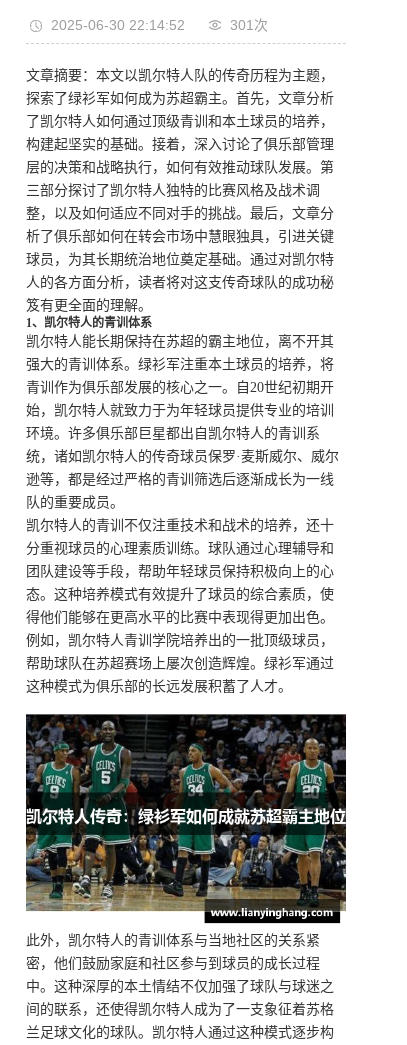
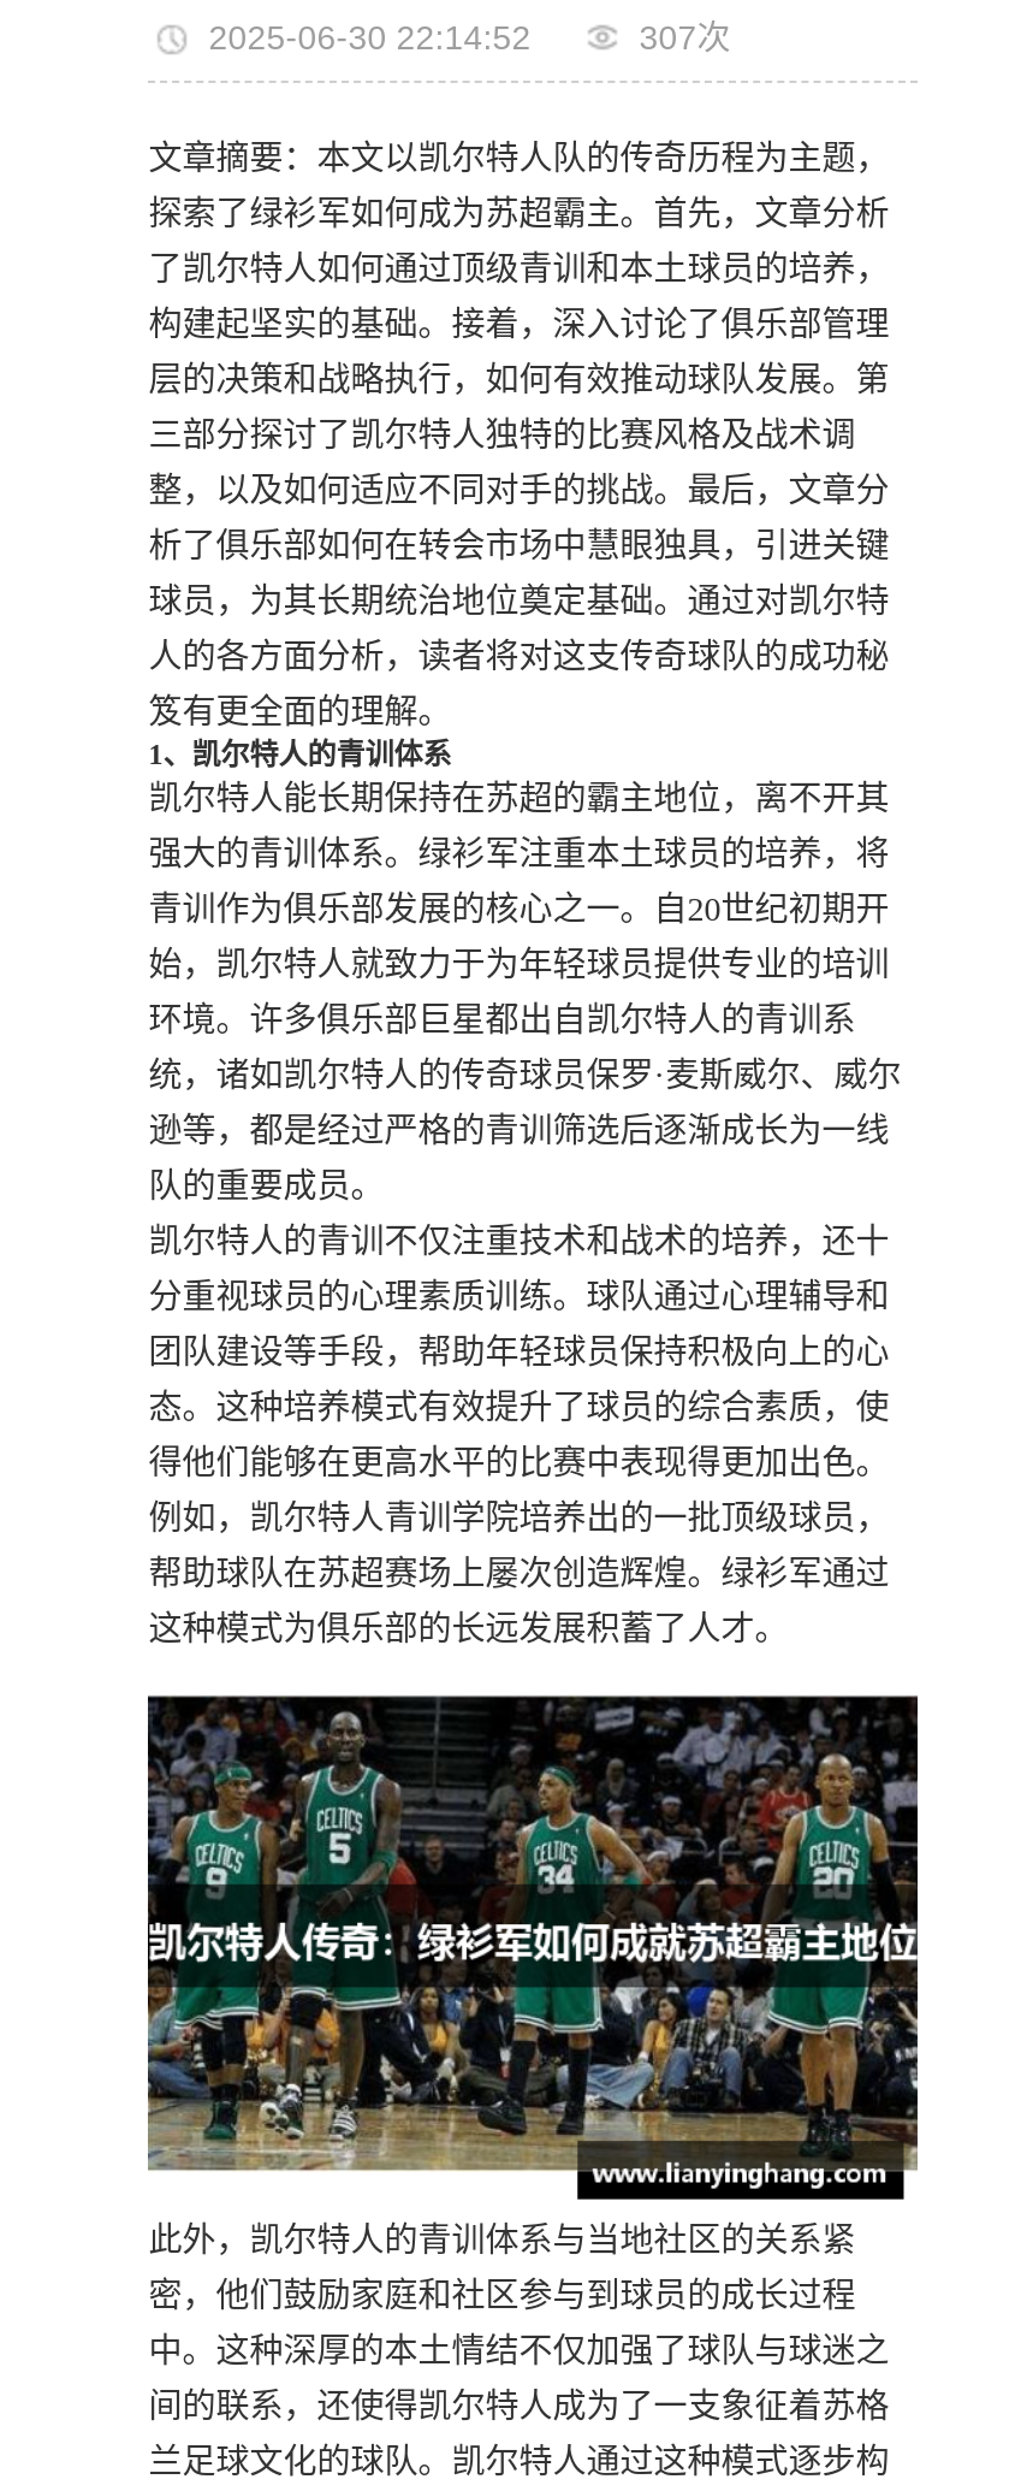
[230,17,268,33] 301次 -> [639,18,730,56] 307次

